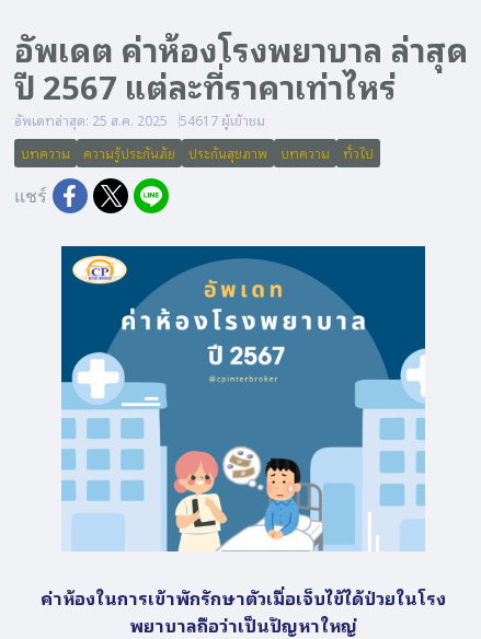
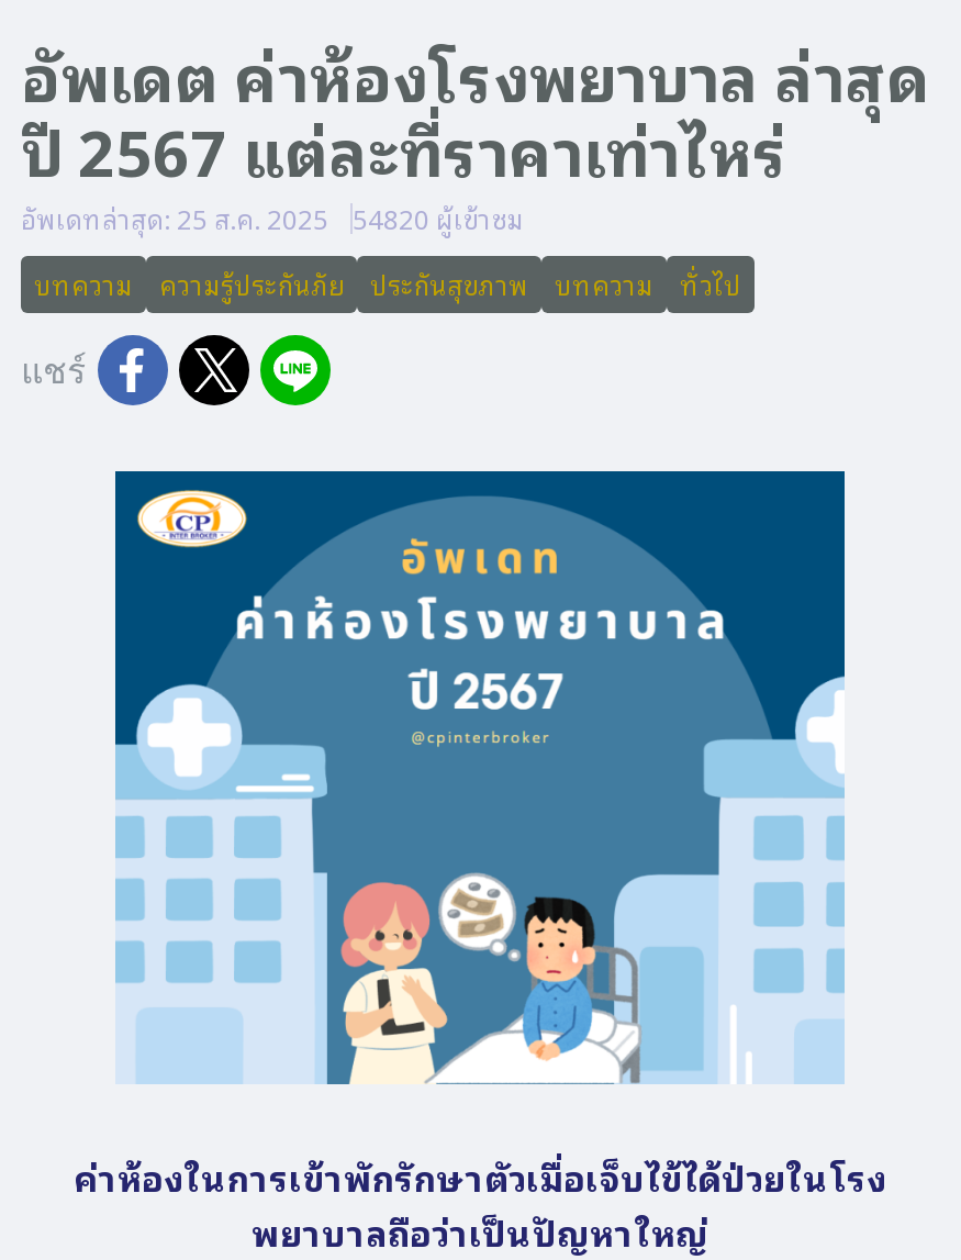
[14,109,265,130] อัพเดทล่าสุด: 25 ส.ค. 2025 54617 ผู้เข้าชม -> [21,197,524,238] อัพเดทล่าสุด: 25 ส.ค. 2025 54820 ผู้เข้าชม

